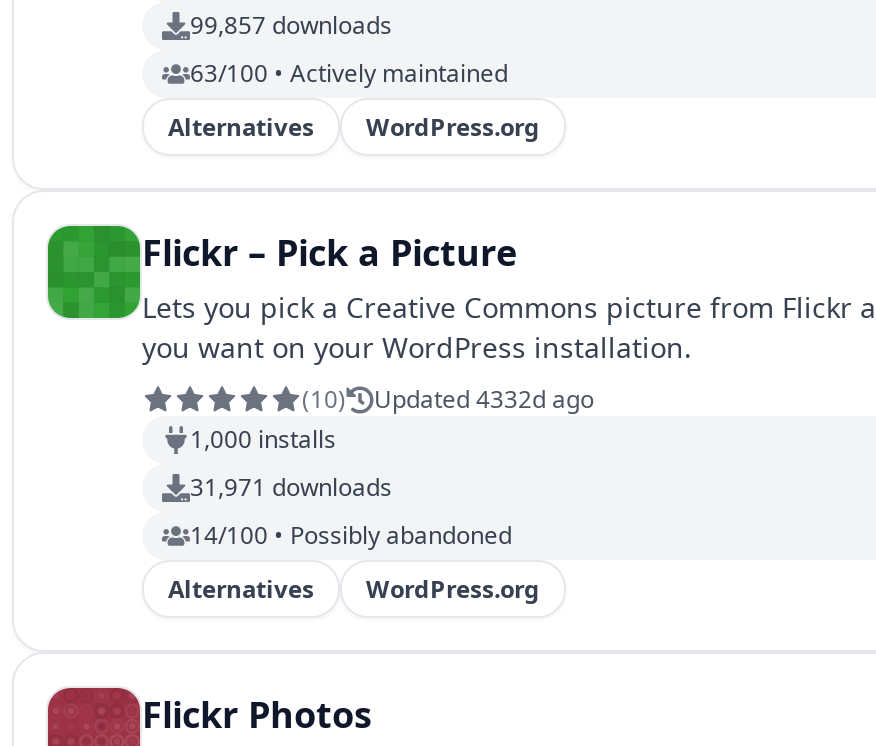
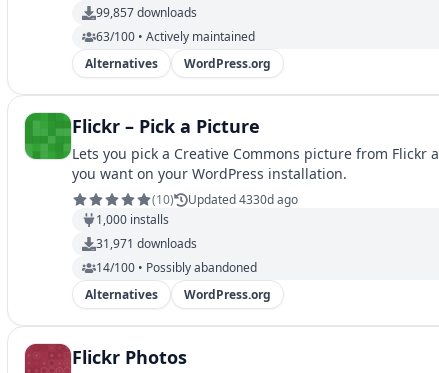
[302,382,594,416] (10) Updated 4332d ago -> [152,191,298,208] (10) Updated 4330d ago

